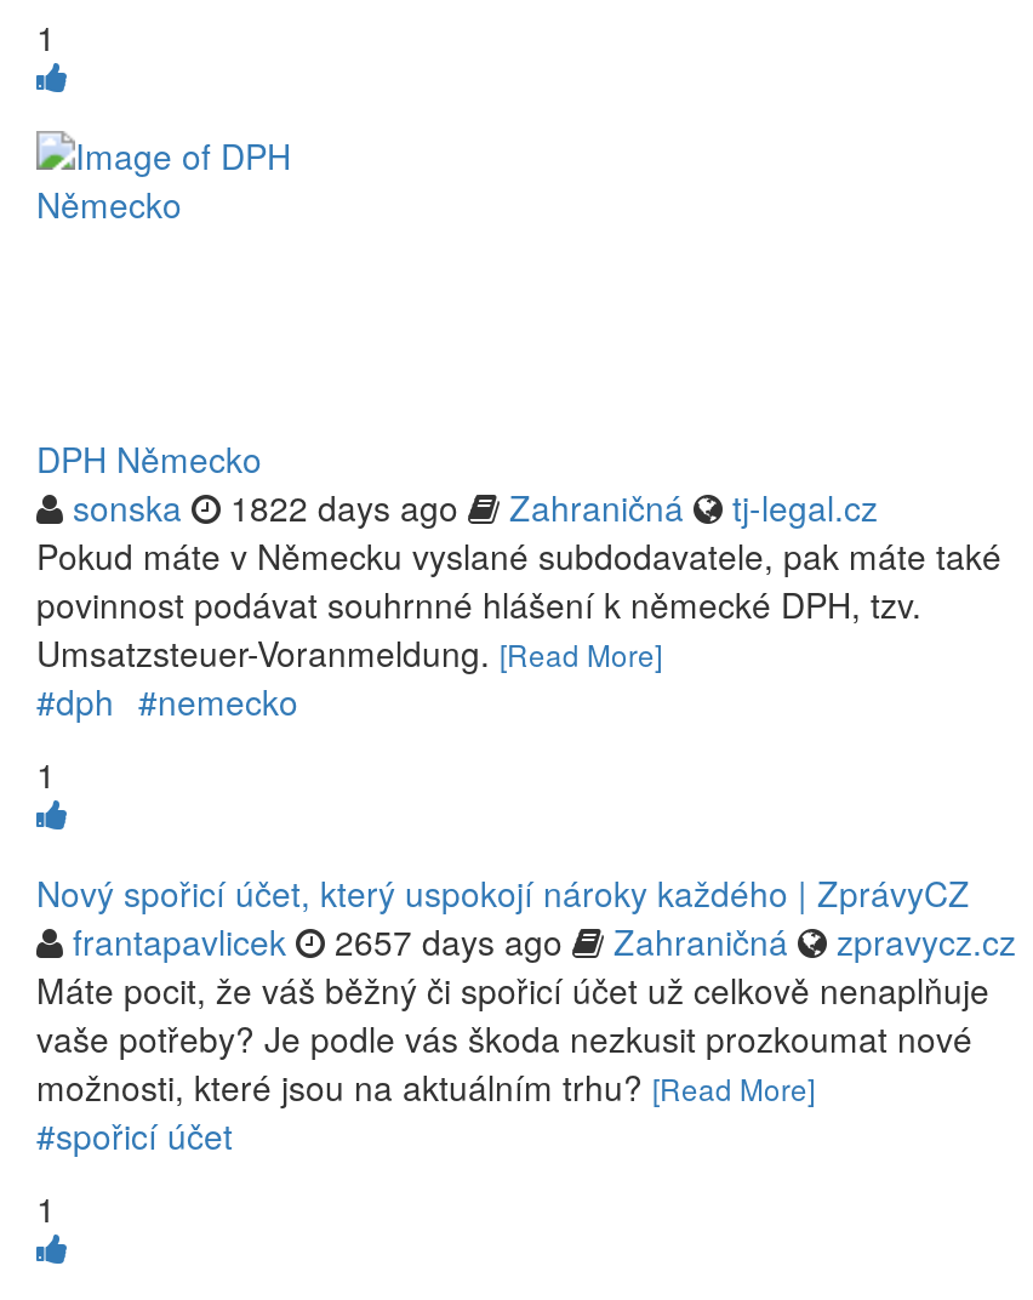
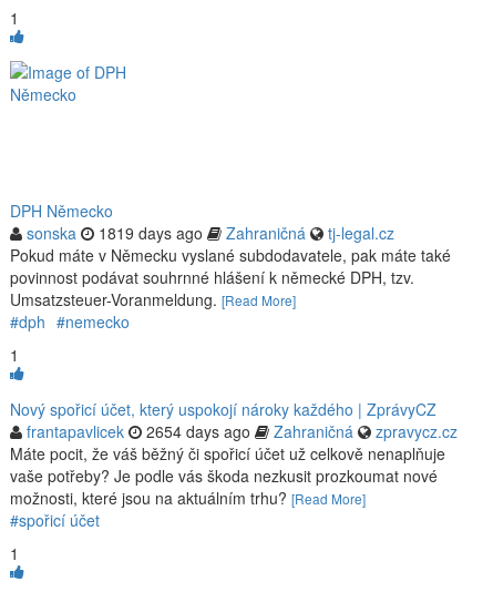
[73,483,878,531] sonska 1822 days ago Zahraničná tj-legal.cz -> [27,222,394,244] sonska 1819 days ago Zahraničná tj-legal.cz
[73,917,1016,965] frantapavlicek 2657 days ago Zahraničná zpravycz.cz -> [27,420,458,442] frantapavlicek 2654 days ago Zahraničná zpravycz.cz

